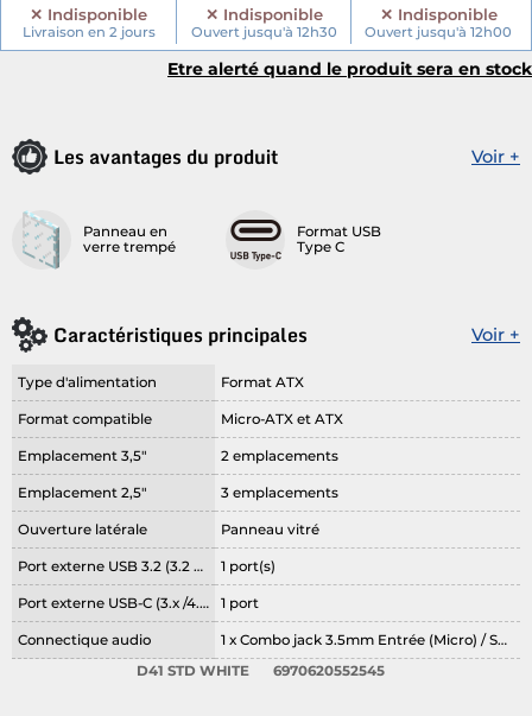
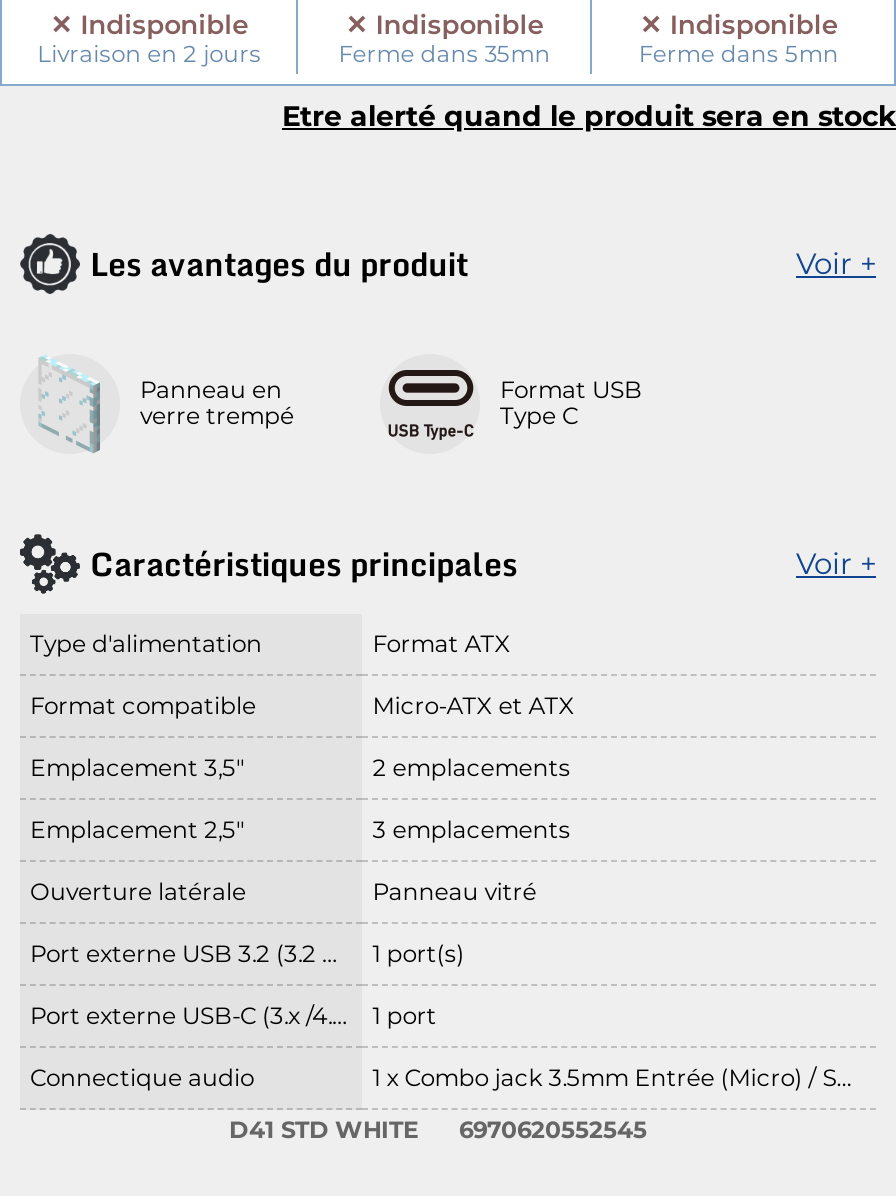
[191,24,337,40] Ouvert jusqu'à 12h30 -> [338,40,550,68] Ferme dans 35mn
[365,24,512,40] Ouvert jusqu'à 12h00 -> [639,40,839,68] Ferme dans 5mn

